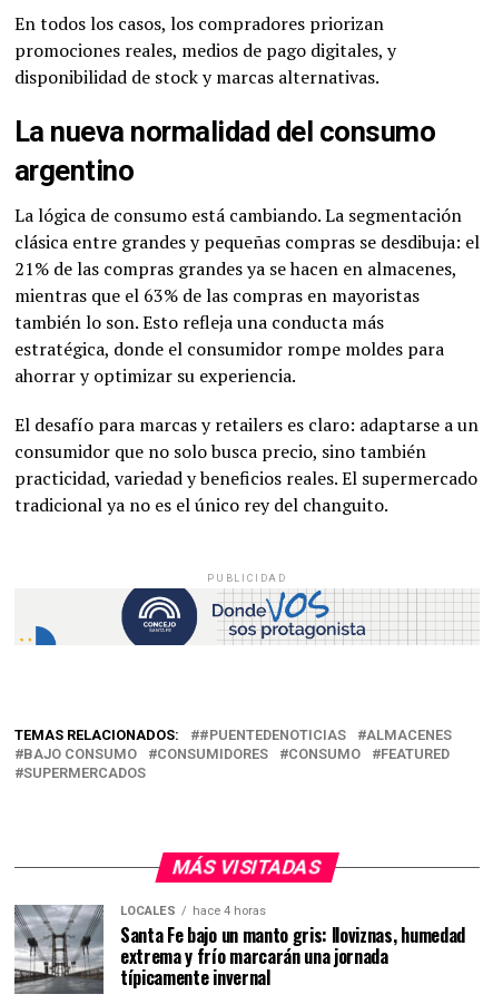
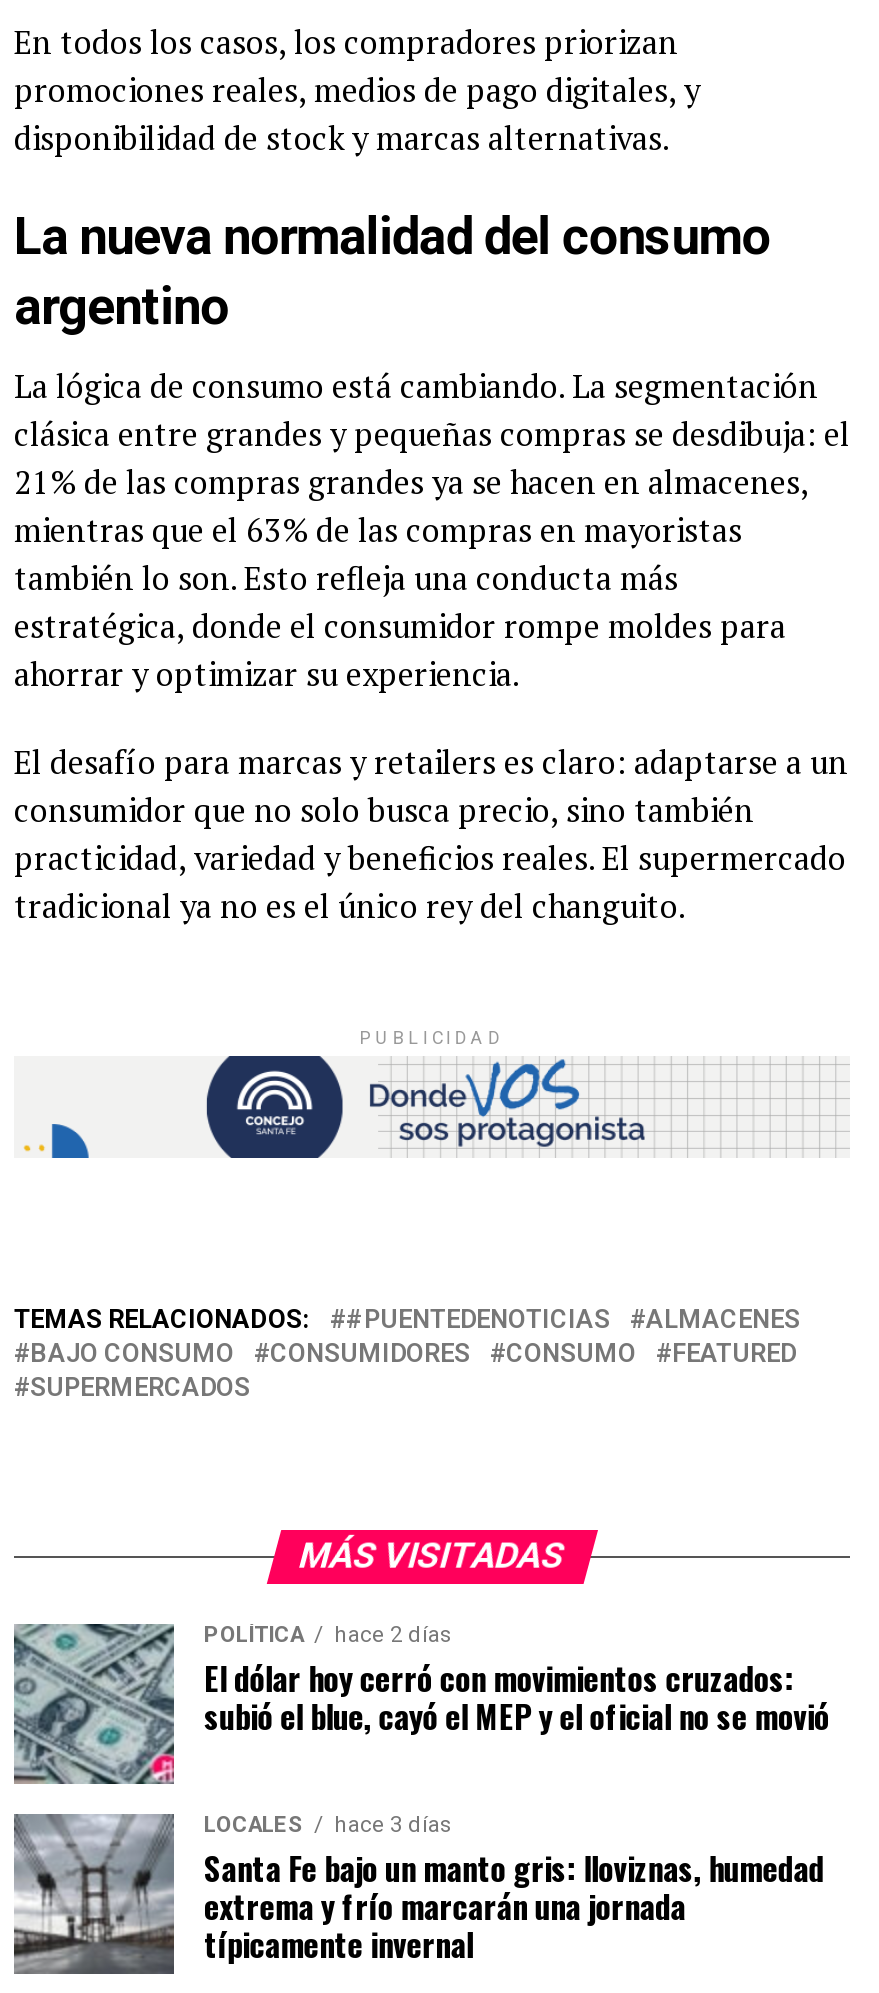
none -> [12,1622,829,1784] [image] | POLÍTICA | hace 2 días | El dólar hoy cerró con movimientos cruzados: | subió el blue, cayó el MEP y el oficial no se movió
[120,904,266,919] LOCALES hace 4 horas -> [204,1813,452,1839] LOCALES hace 3 días

